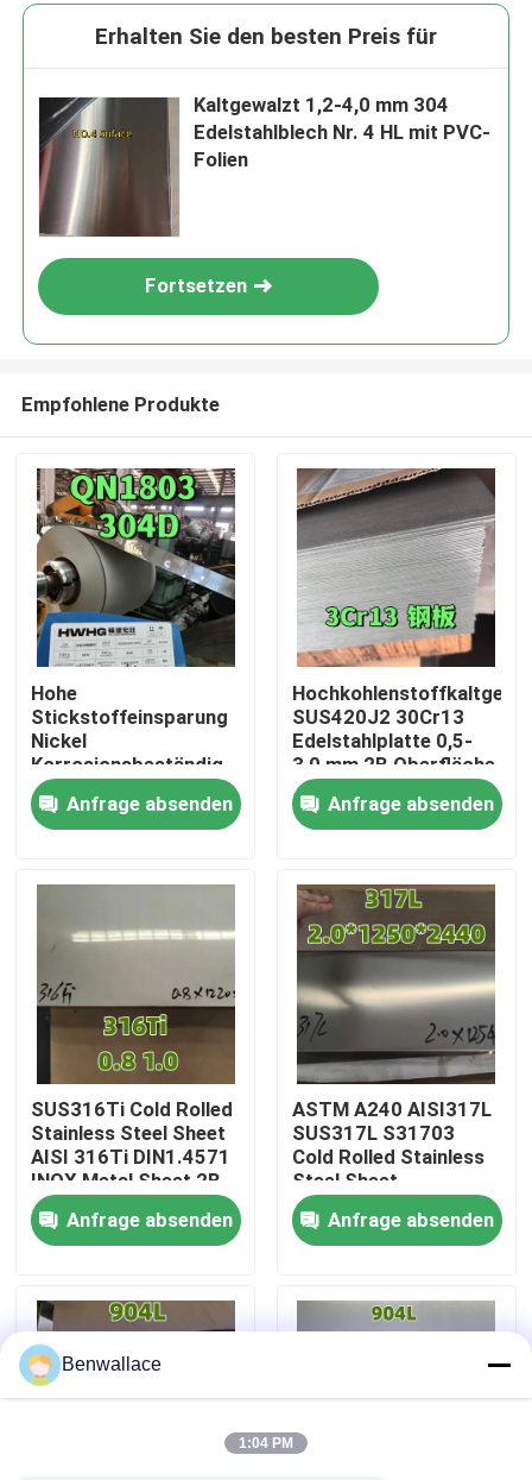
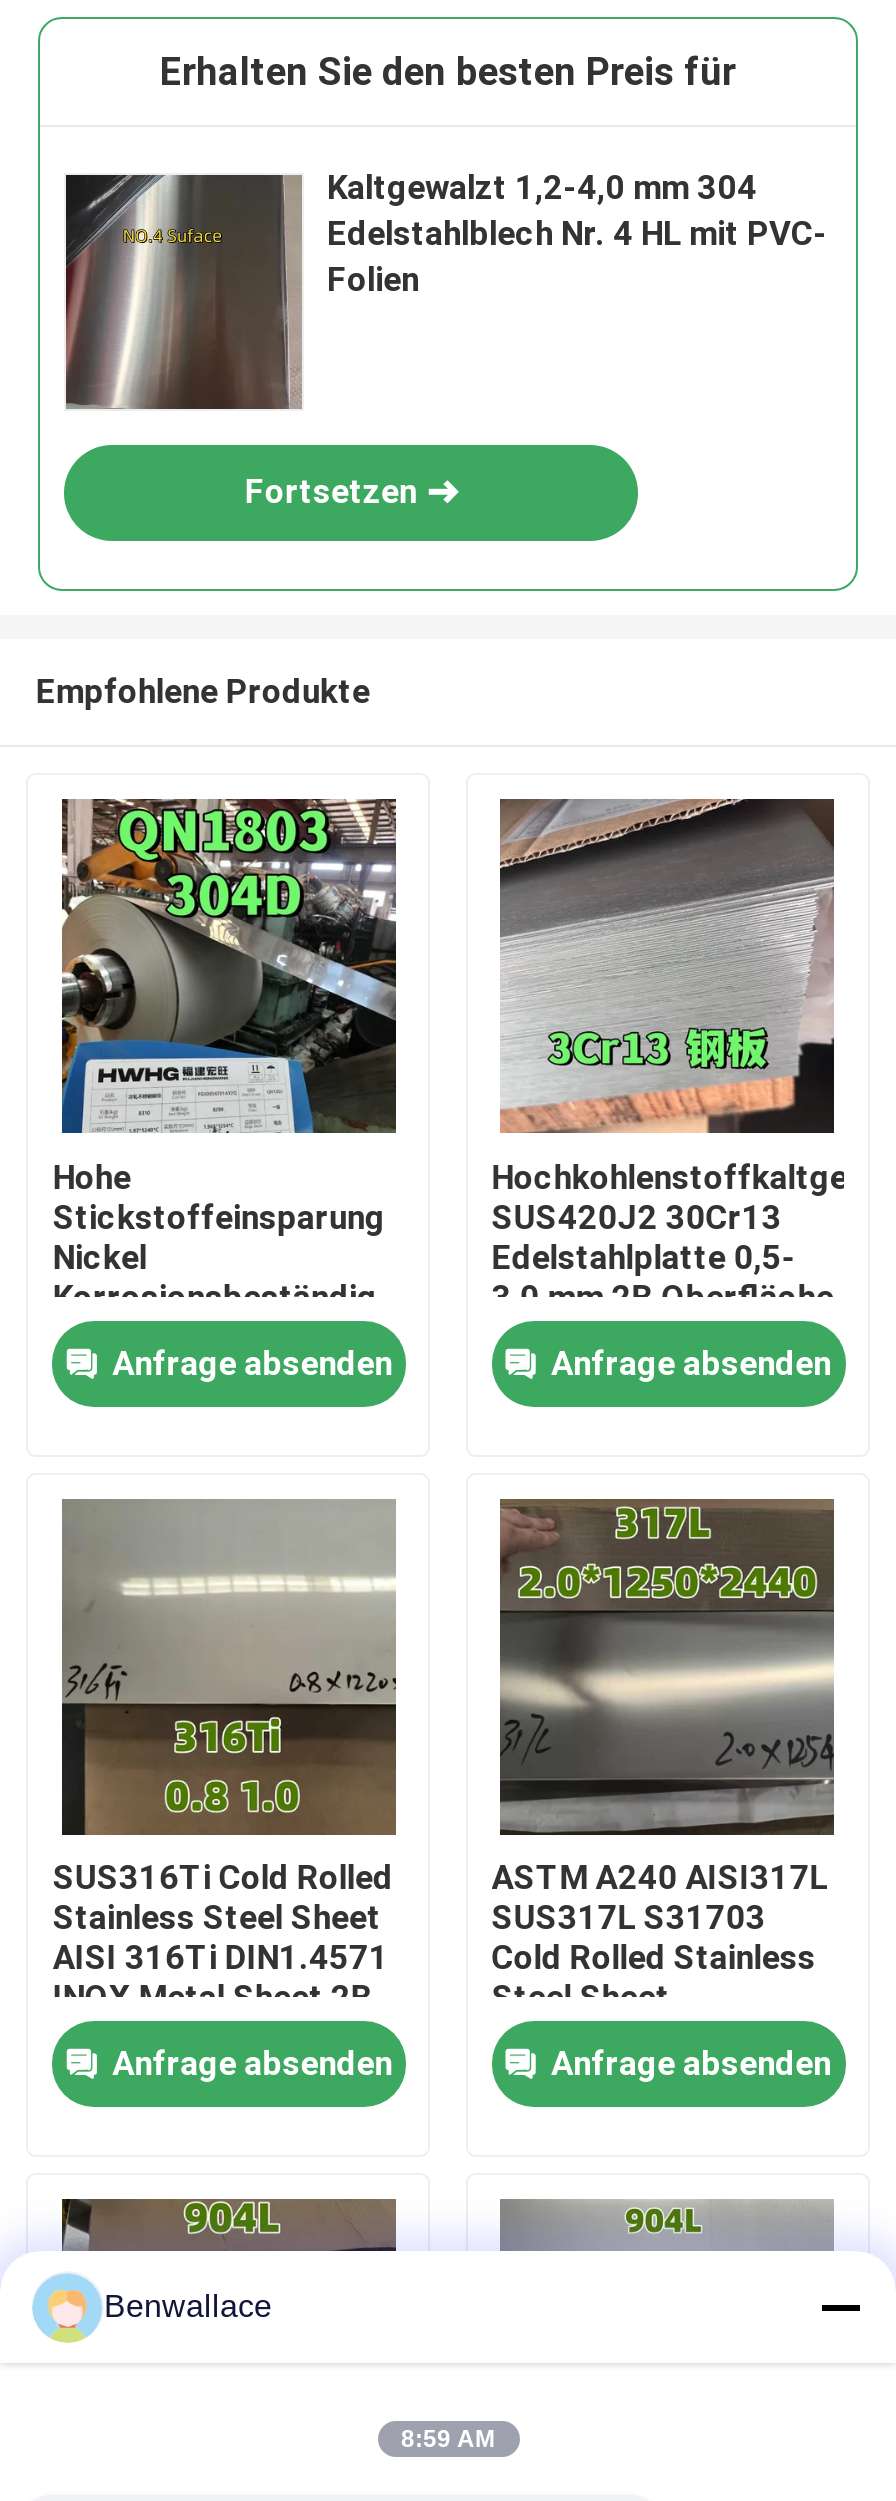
[239,1435,293,1451] 1:04 PM -> [401,2425,495,2453] 8:59 AM

